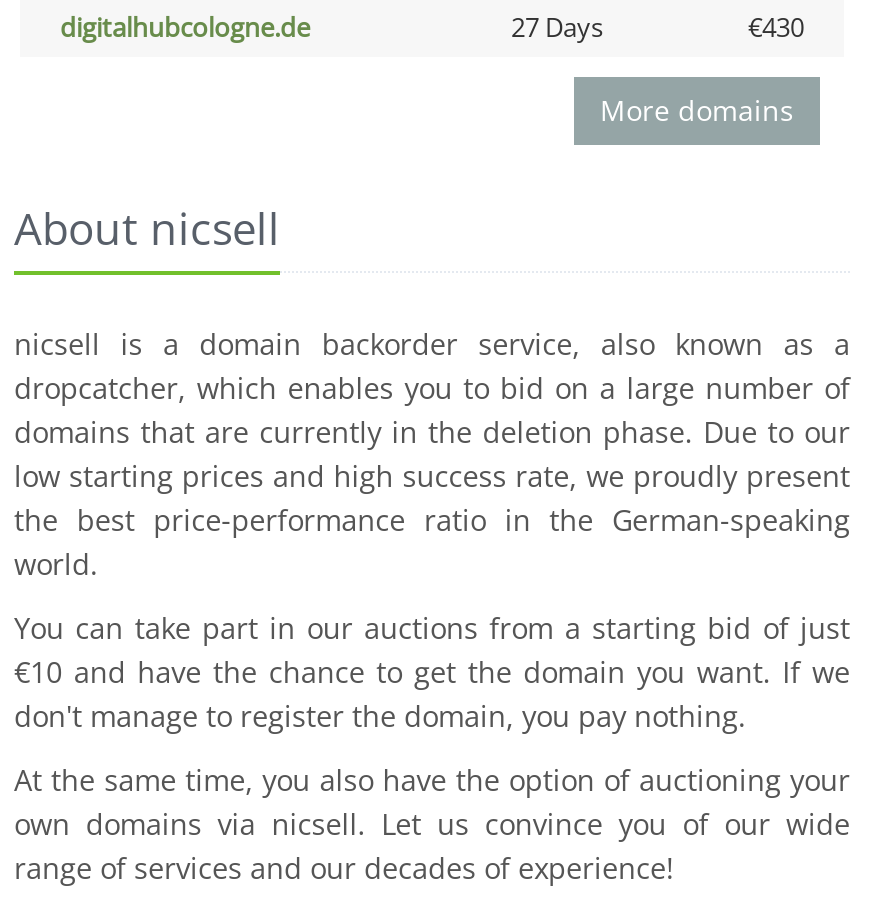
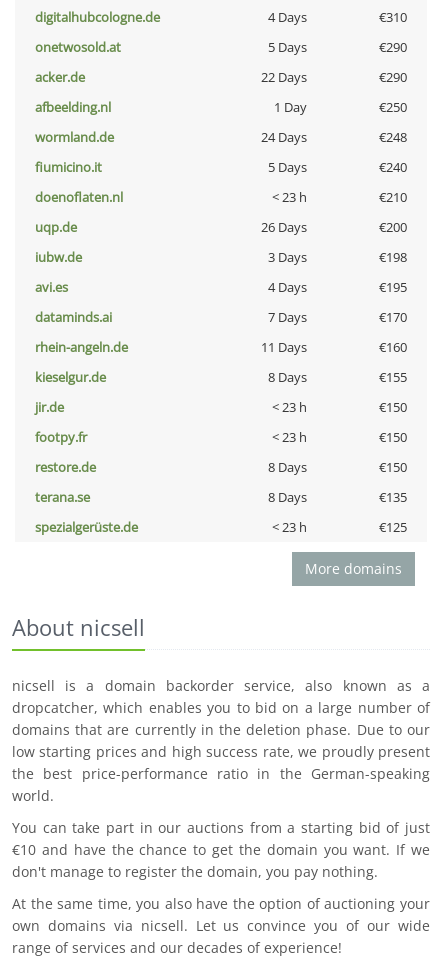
[511,9,804,45] 27 Days | €430 -> [35,8,407,536] 4 Days | €310 | onetwosold.at | 5 Days | €290 | acker.de | 22 Days | €290 | afbeelding.nl | 1 Day | €250 | wormland.de | 24 Days | €248 | fiumicino.it | 5 Days | €240 | doenoflaten.nl | < 23 h | €210 | uqp.de | 26 Days | €200 | iubw.de | 3 Days | €198 | avi.es | 4 Days | €195 | dataminds.ai | 7 Days | €170 | rhein-angeln.de | 11 Days | €160 | kieselgur.de | 8 Days | €155 | jir.de | < 23 h | €150 | footpy.fr | < 23 h | €150 | restore.de | 8 Days | €150 | terana.se | 8 Days | €135 | spezialgerüste.de | < 23 h | €125

